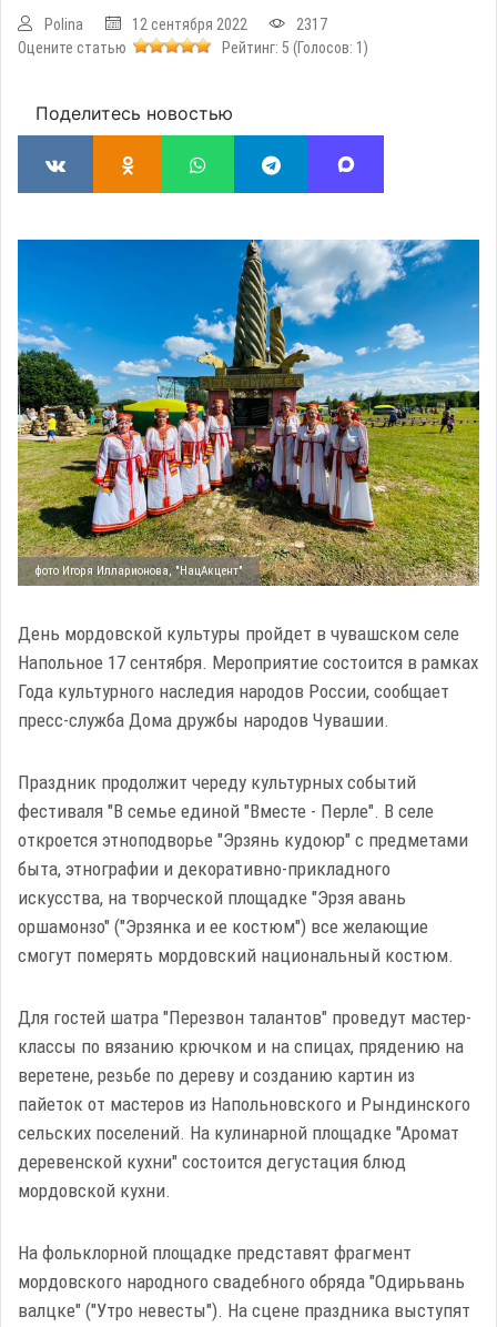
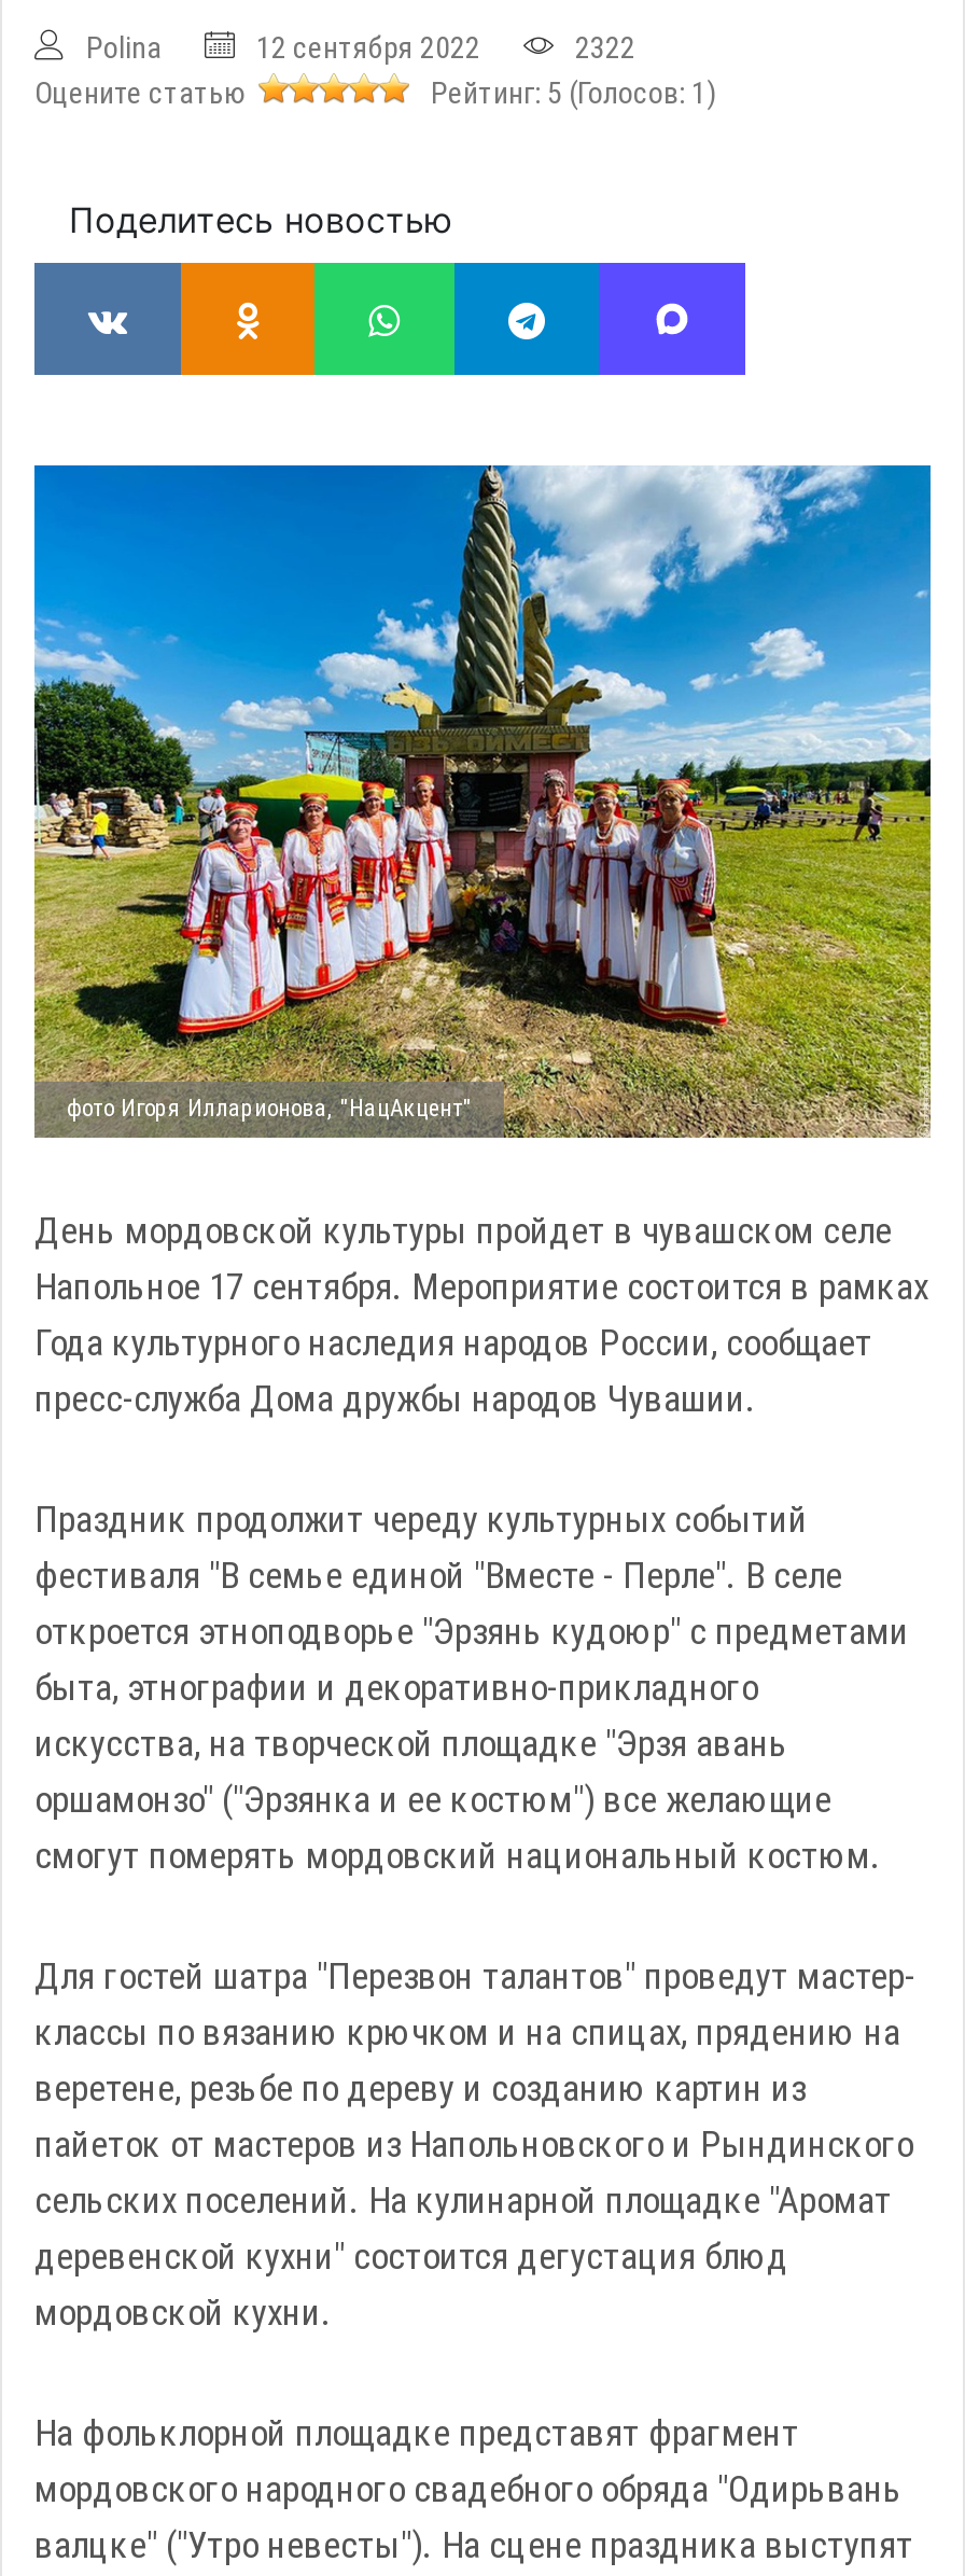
[296,16,327,33] 2317 -> [575,30,635,65] 2322

